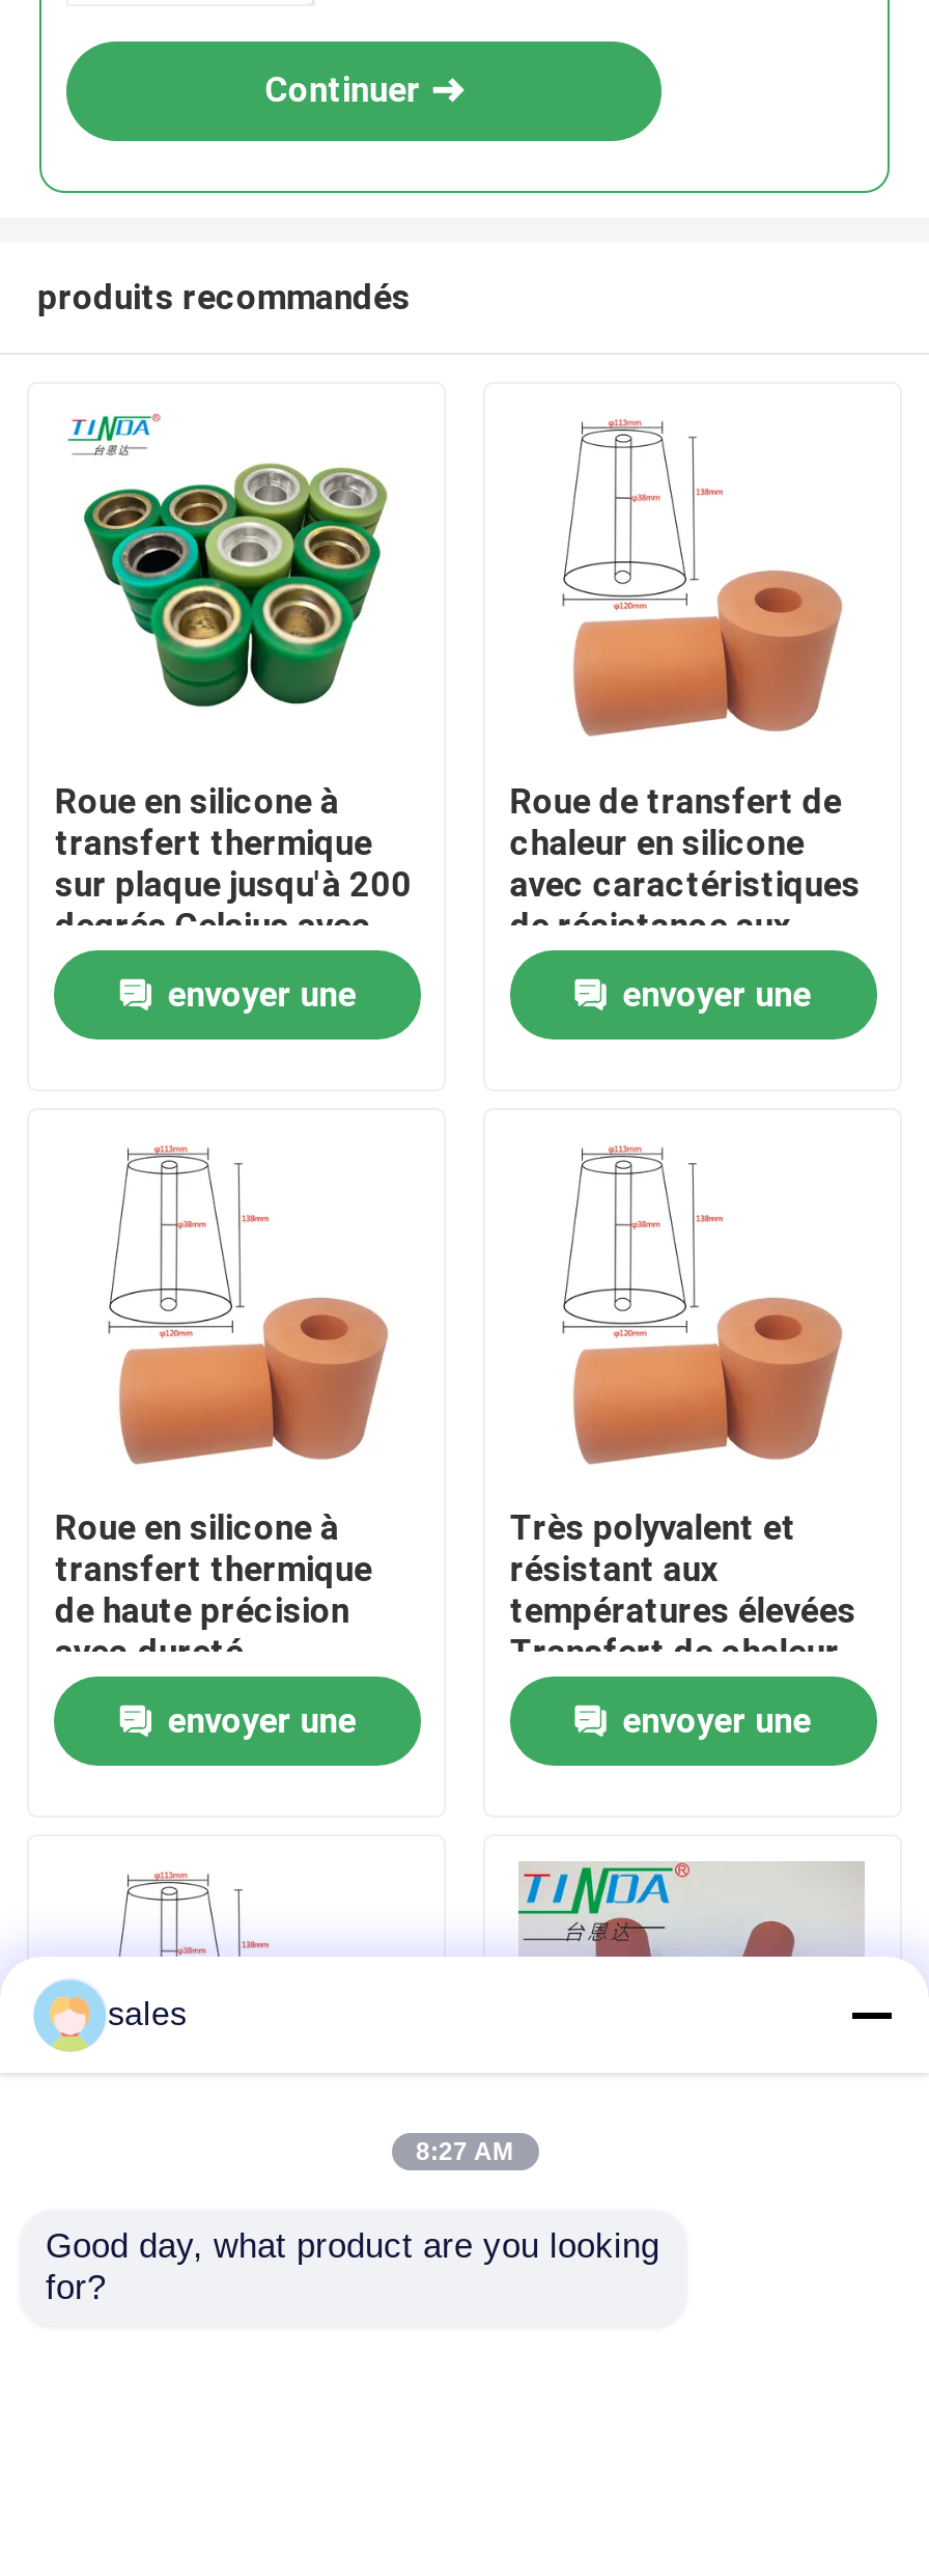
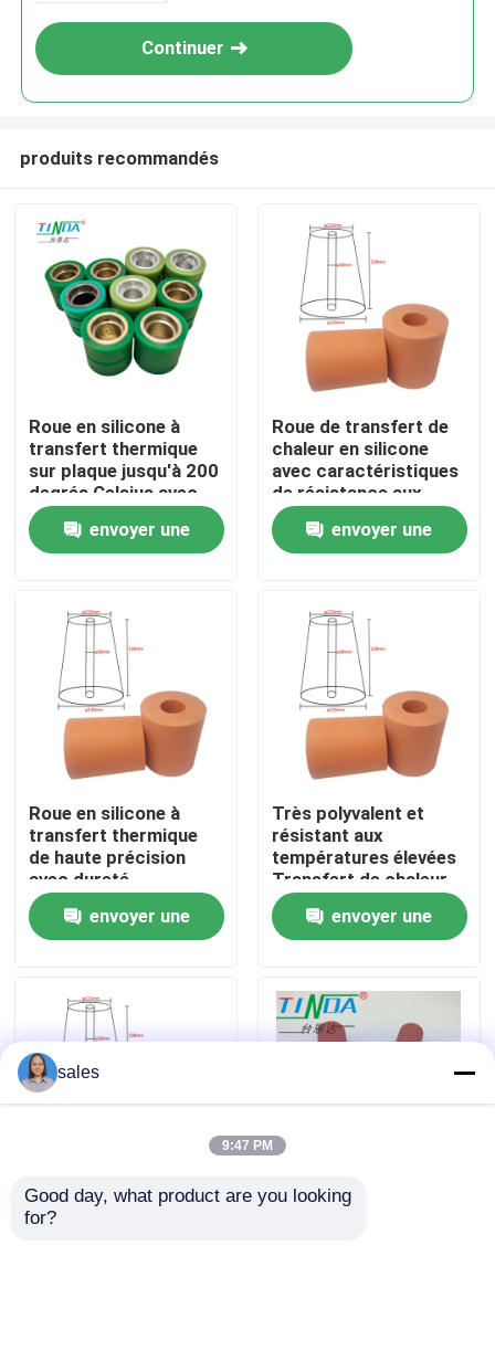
[35,1979,102,2052] [image] -> [18,1052,54,1093] [image]
[416,2137,513,2166] 8:27 AM -> [222,1138,273,1153] 9:47 PM

